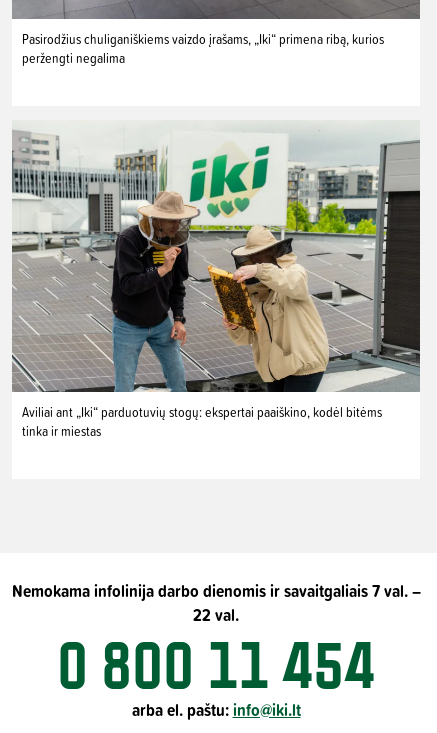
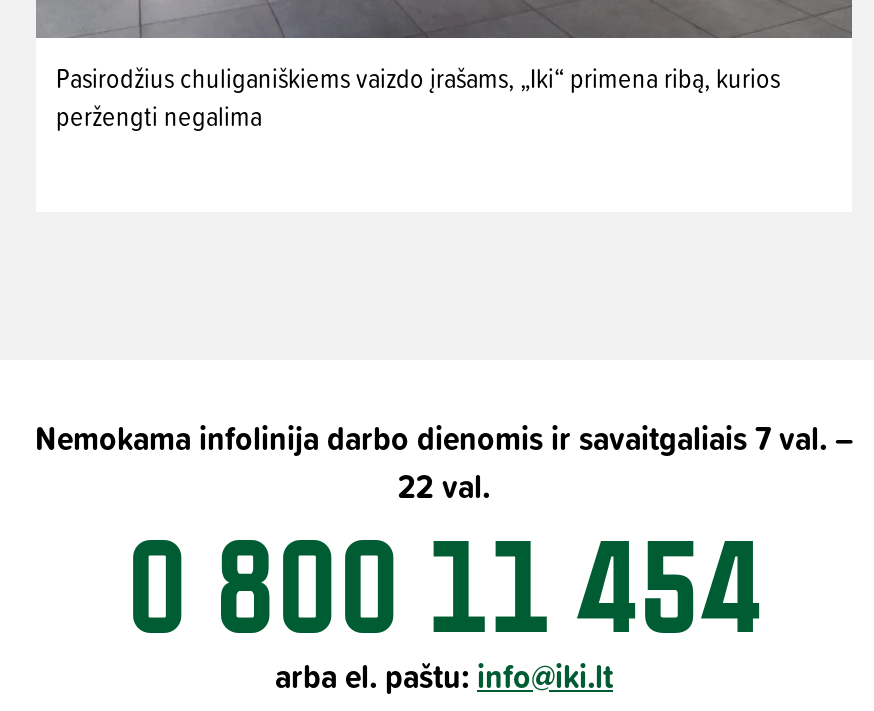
[12,129,420,440] [image] | Aviliai ant „Iki“ parduotuvių stogų: ekspertai paaiškino, kodėl bitėms | tinka ir miestas -> none

